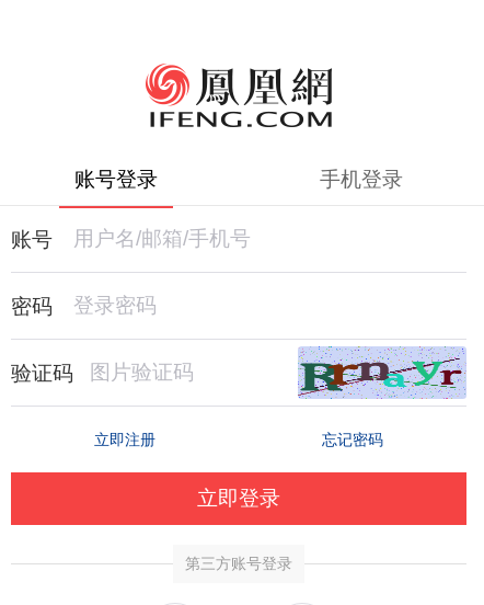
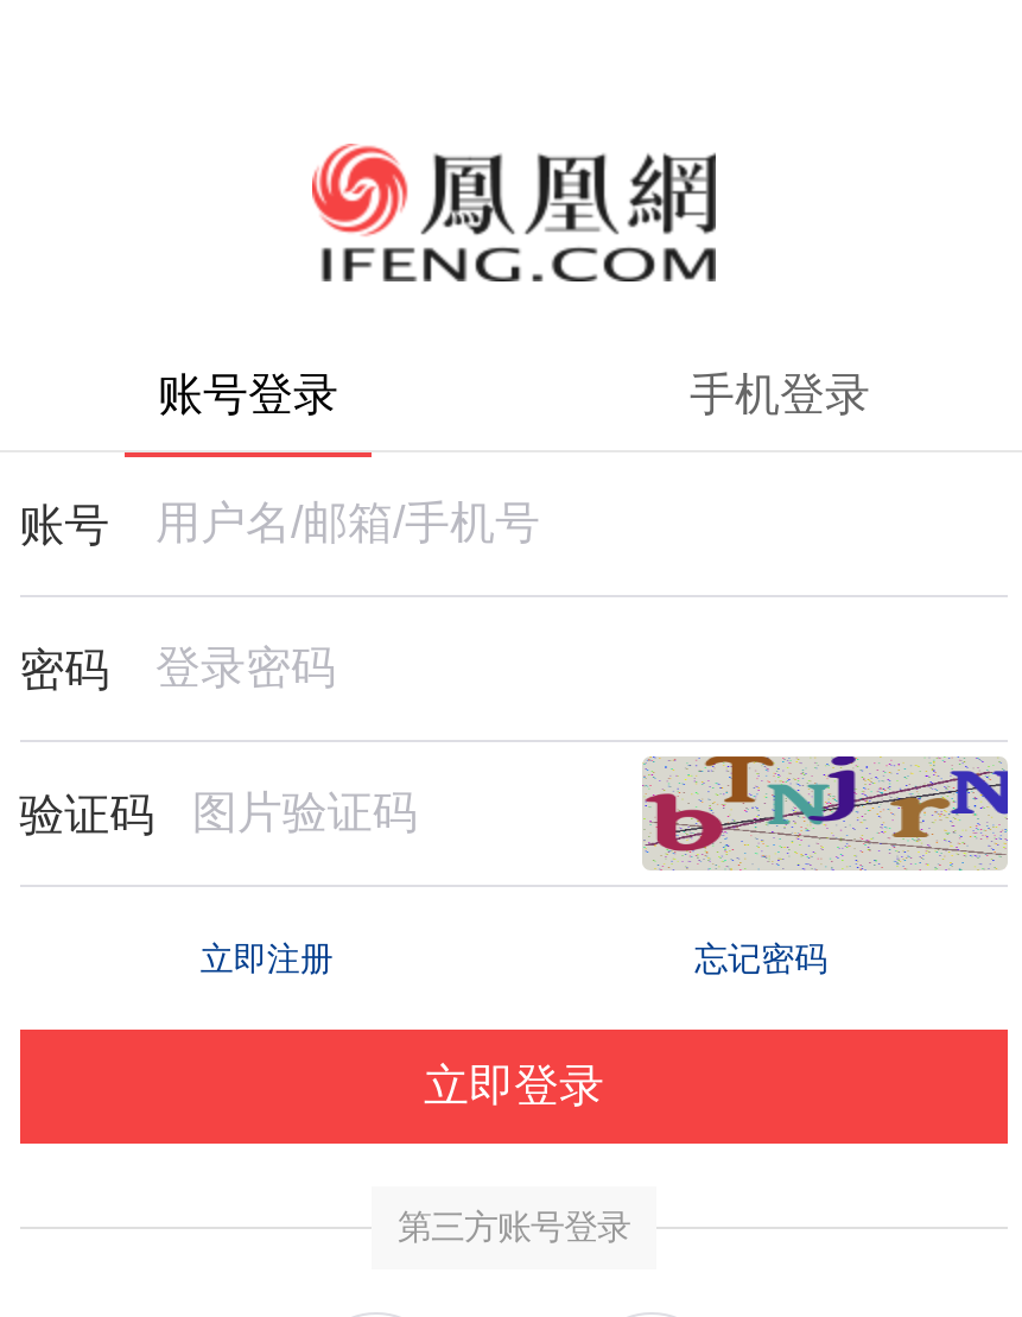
[298,345,466,399] [image] -> [642,754,1010,870] [image]

